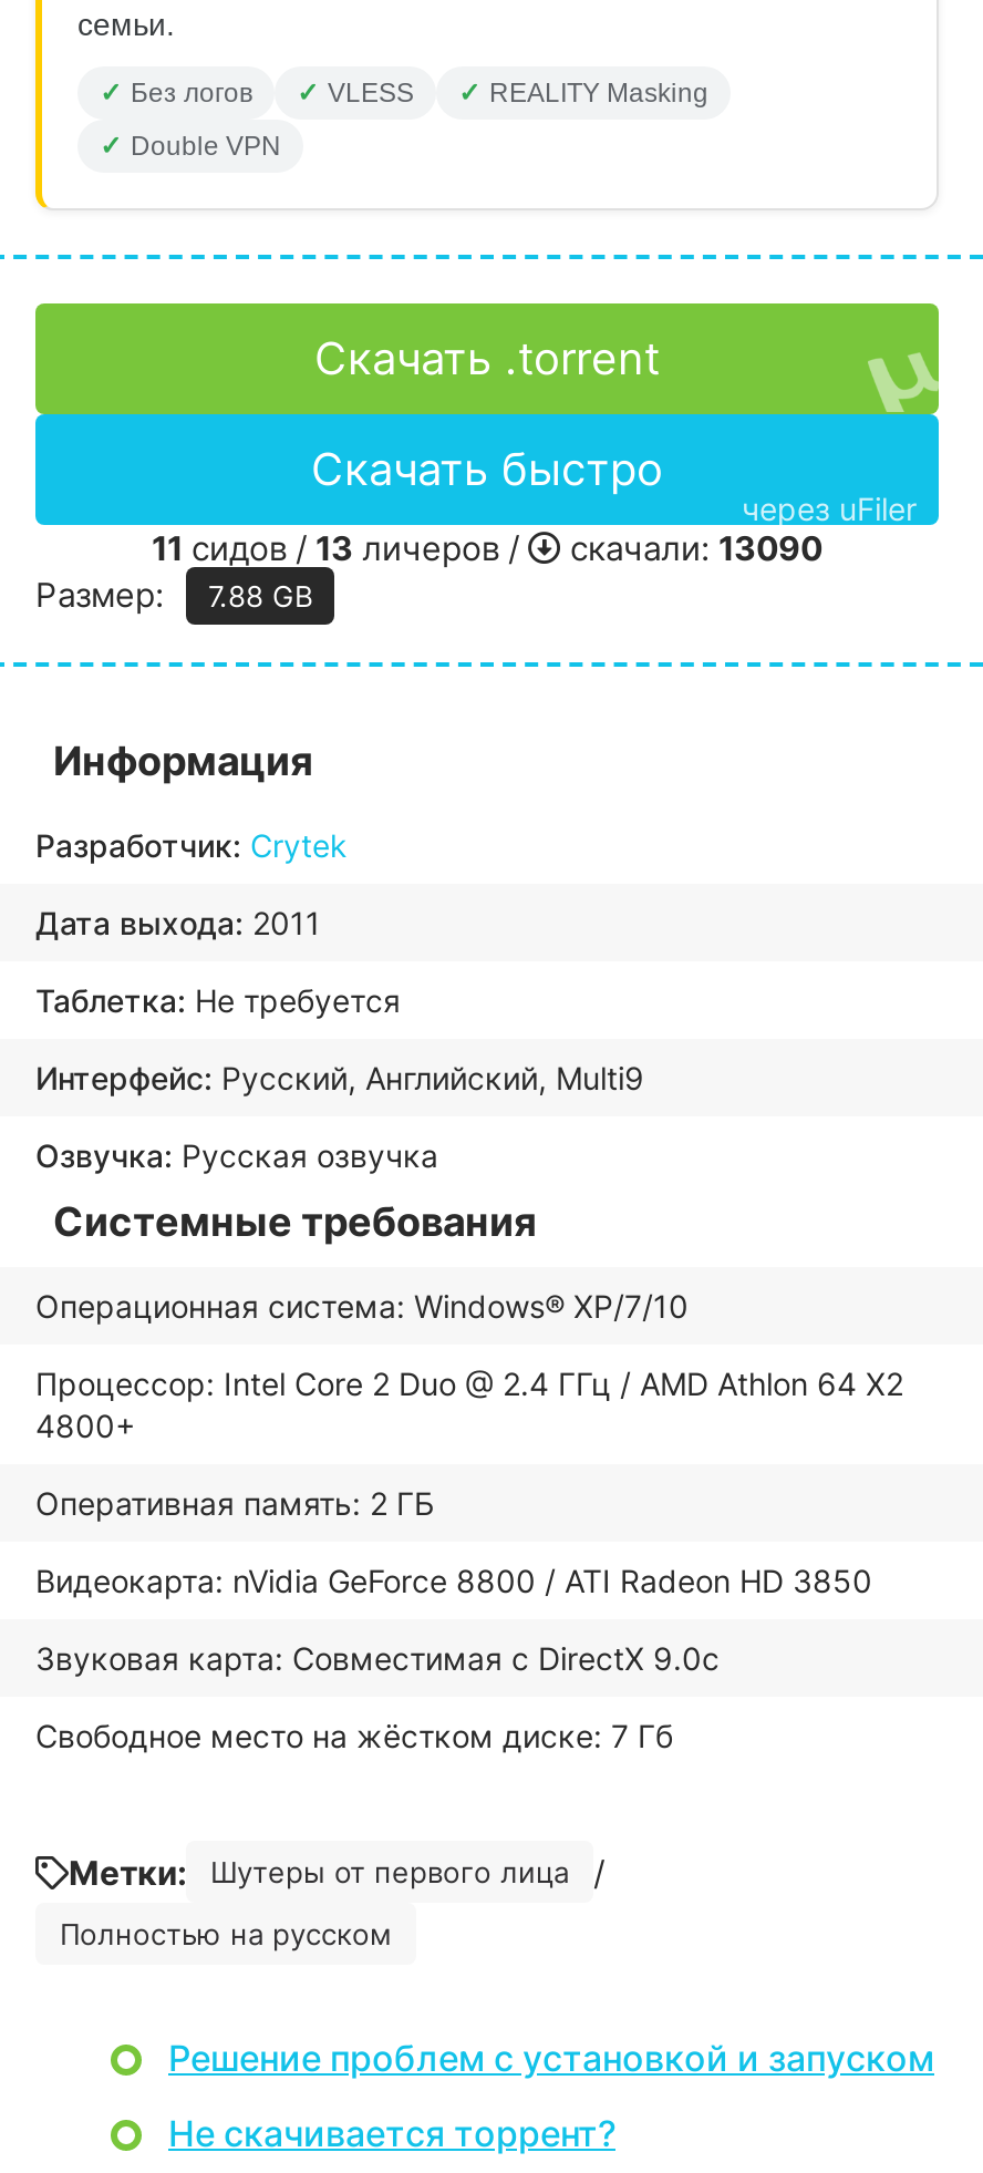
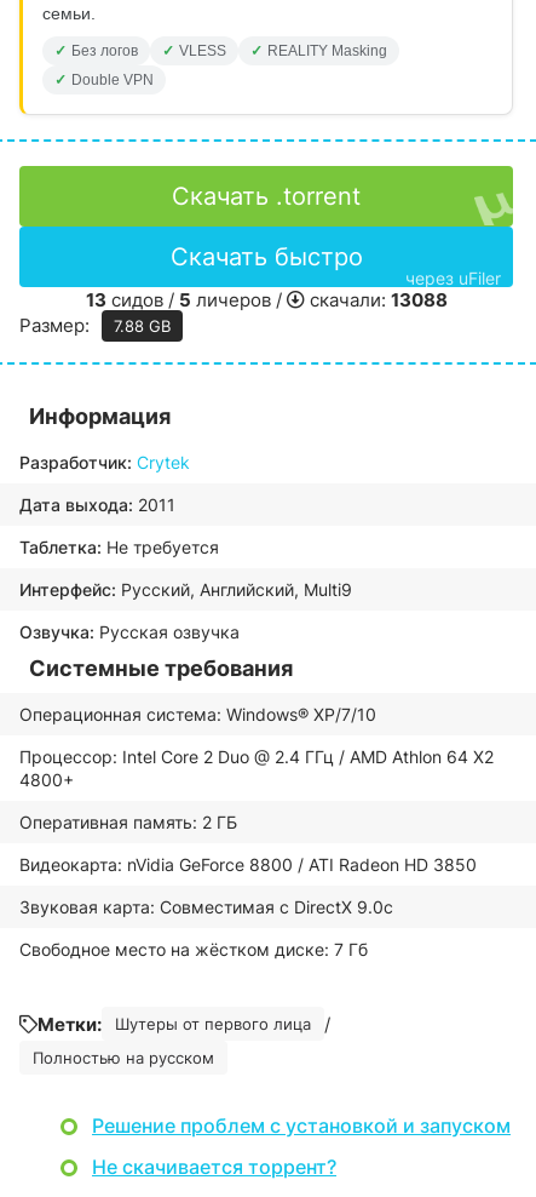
[152,527,528,569] 11 сидов / 13 личеров / -> [85,288,286,311] 13 сидов / 5 личеров /
[561,527,822,569] скачали: 13090 -> [304,288,447,311] скачали: 13088

